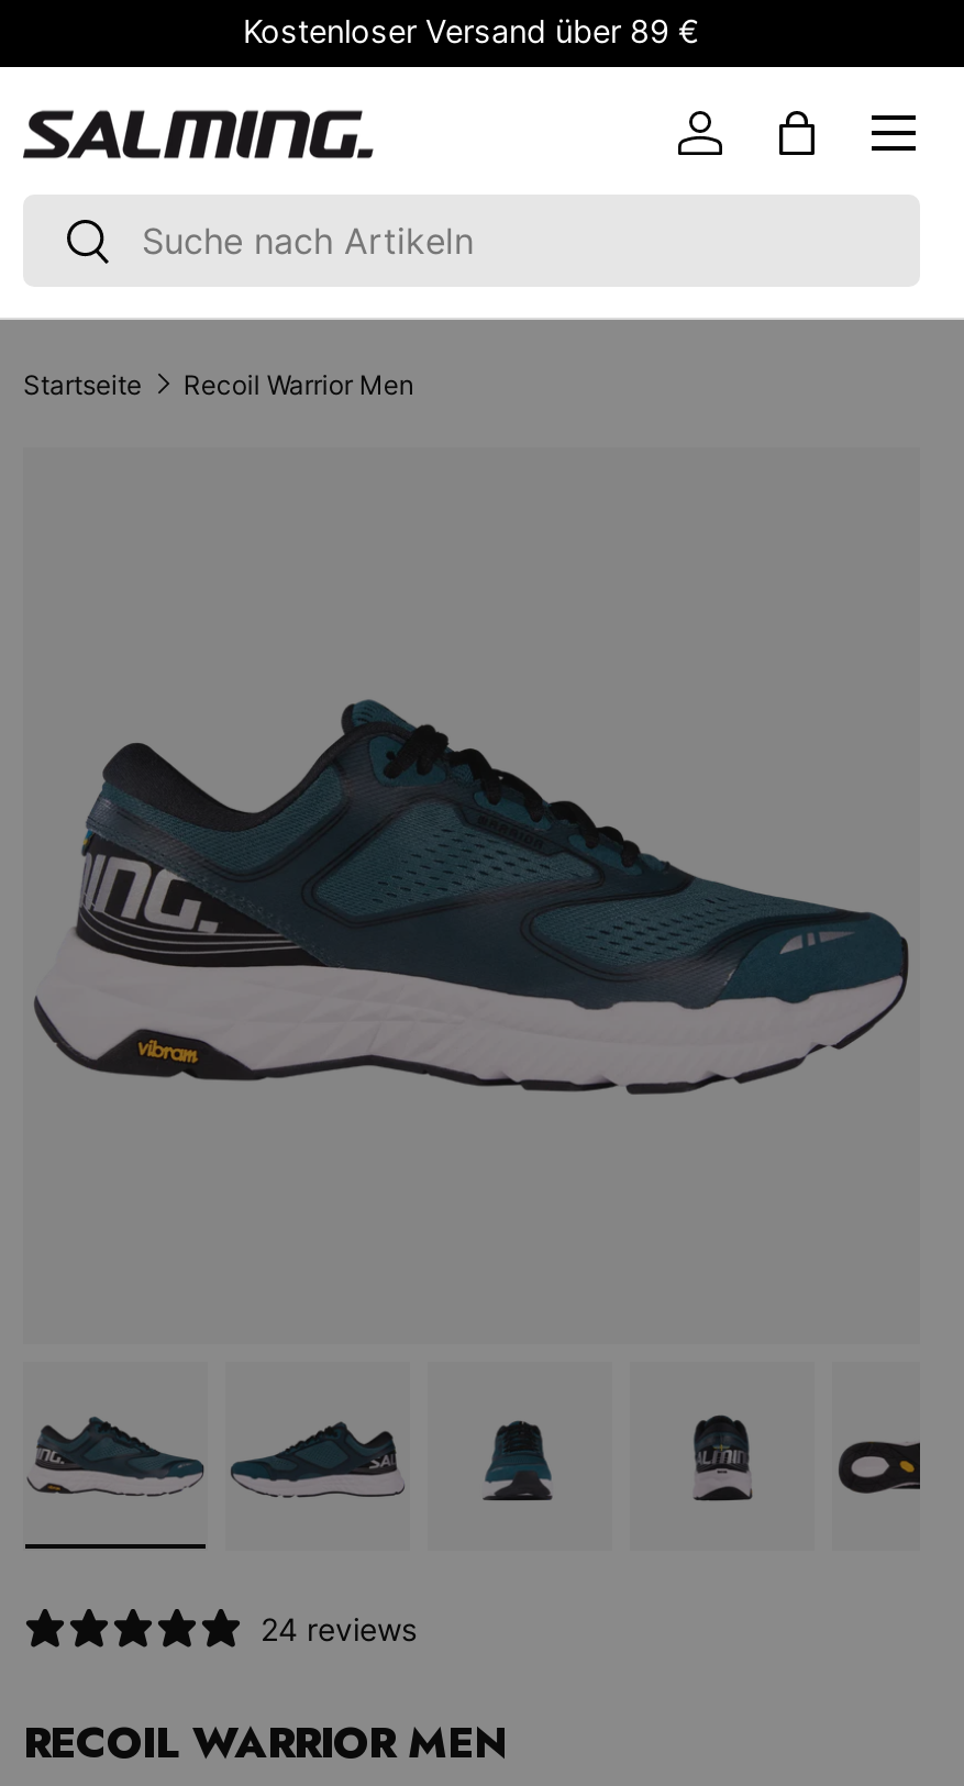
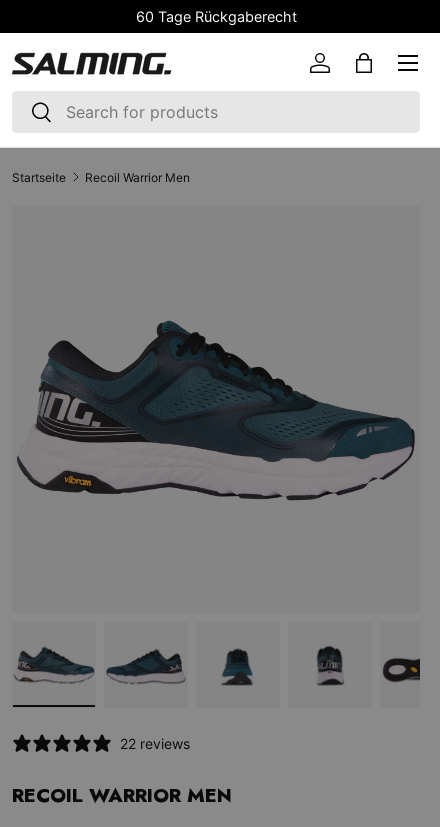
[243,12,700,49] Kostenloser Versand über 89 € -> [135,8,296,25] 60 Tage Rückgaberecht
[261,1609,417,1646] 24 reviews -> [120,734,190,751] 22 reviews

